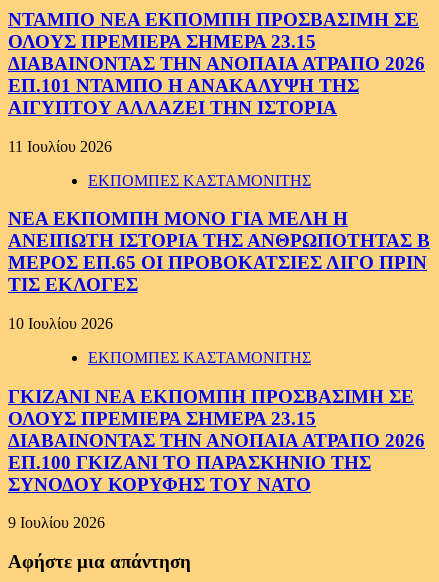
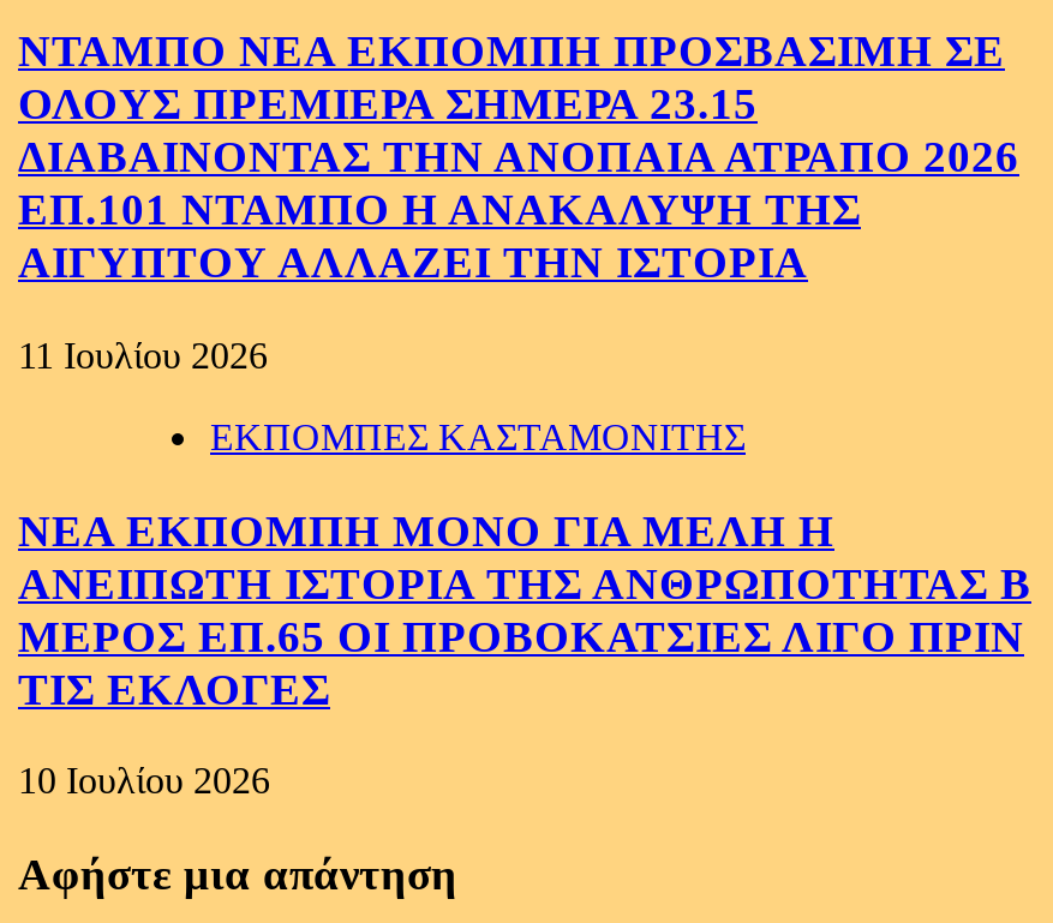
[8,349,425,531] ΕΚΠΟΜΠΕΣ ΚΑΣΤΑΜΟΝΙΤΗΣ | ΓΚΙΖΑΝΙ ΝΕΑ ΕΚΠΟΜΠΗ ΠΡΟΣΒΑΣΙΜΗ ΣΕ | ΟΛΟΥΣ ΠΡΕΜΙΕΡΑ ΣΗΜΕΡΑ 23.15 | ΔΙΑΒΑΙΝΟΝΤΑΣ ΤΗΝ ΑΝΟΠΑΙΑ ΑΤΡΑΠΟ 2026 | ΕΠ.100 ΓΚΙΖΑΝΙ ΤΟ ΠΑΡΑΣΚΗΝΙΟ ΤΗΣ | ΣΥΝΟΔΟΥ ΚΟΡΥΦΗΣ ΤΟΥ ΝΑΤΟ | 9 Ιουλίου 2026 -> none

